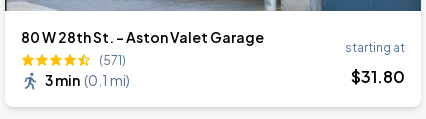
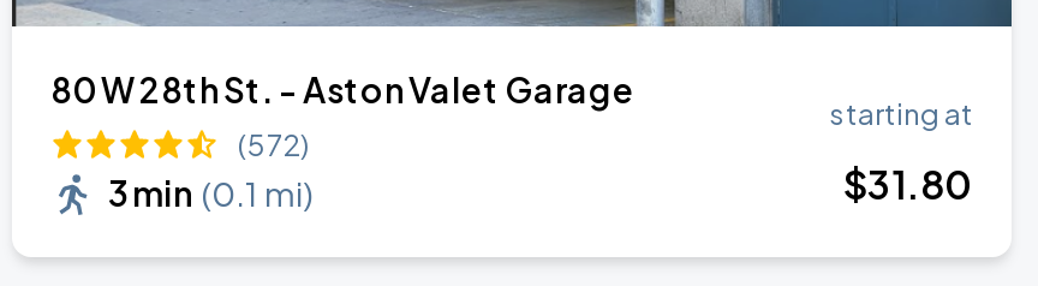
[99,53,126,68] (571) -> [238,127,310,163] (572)

